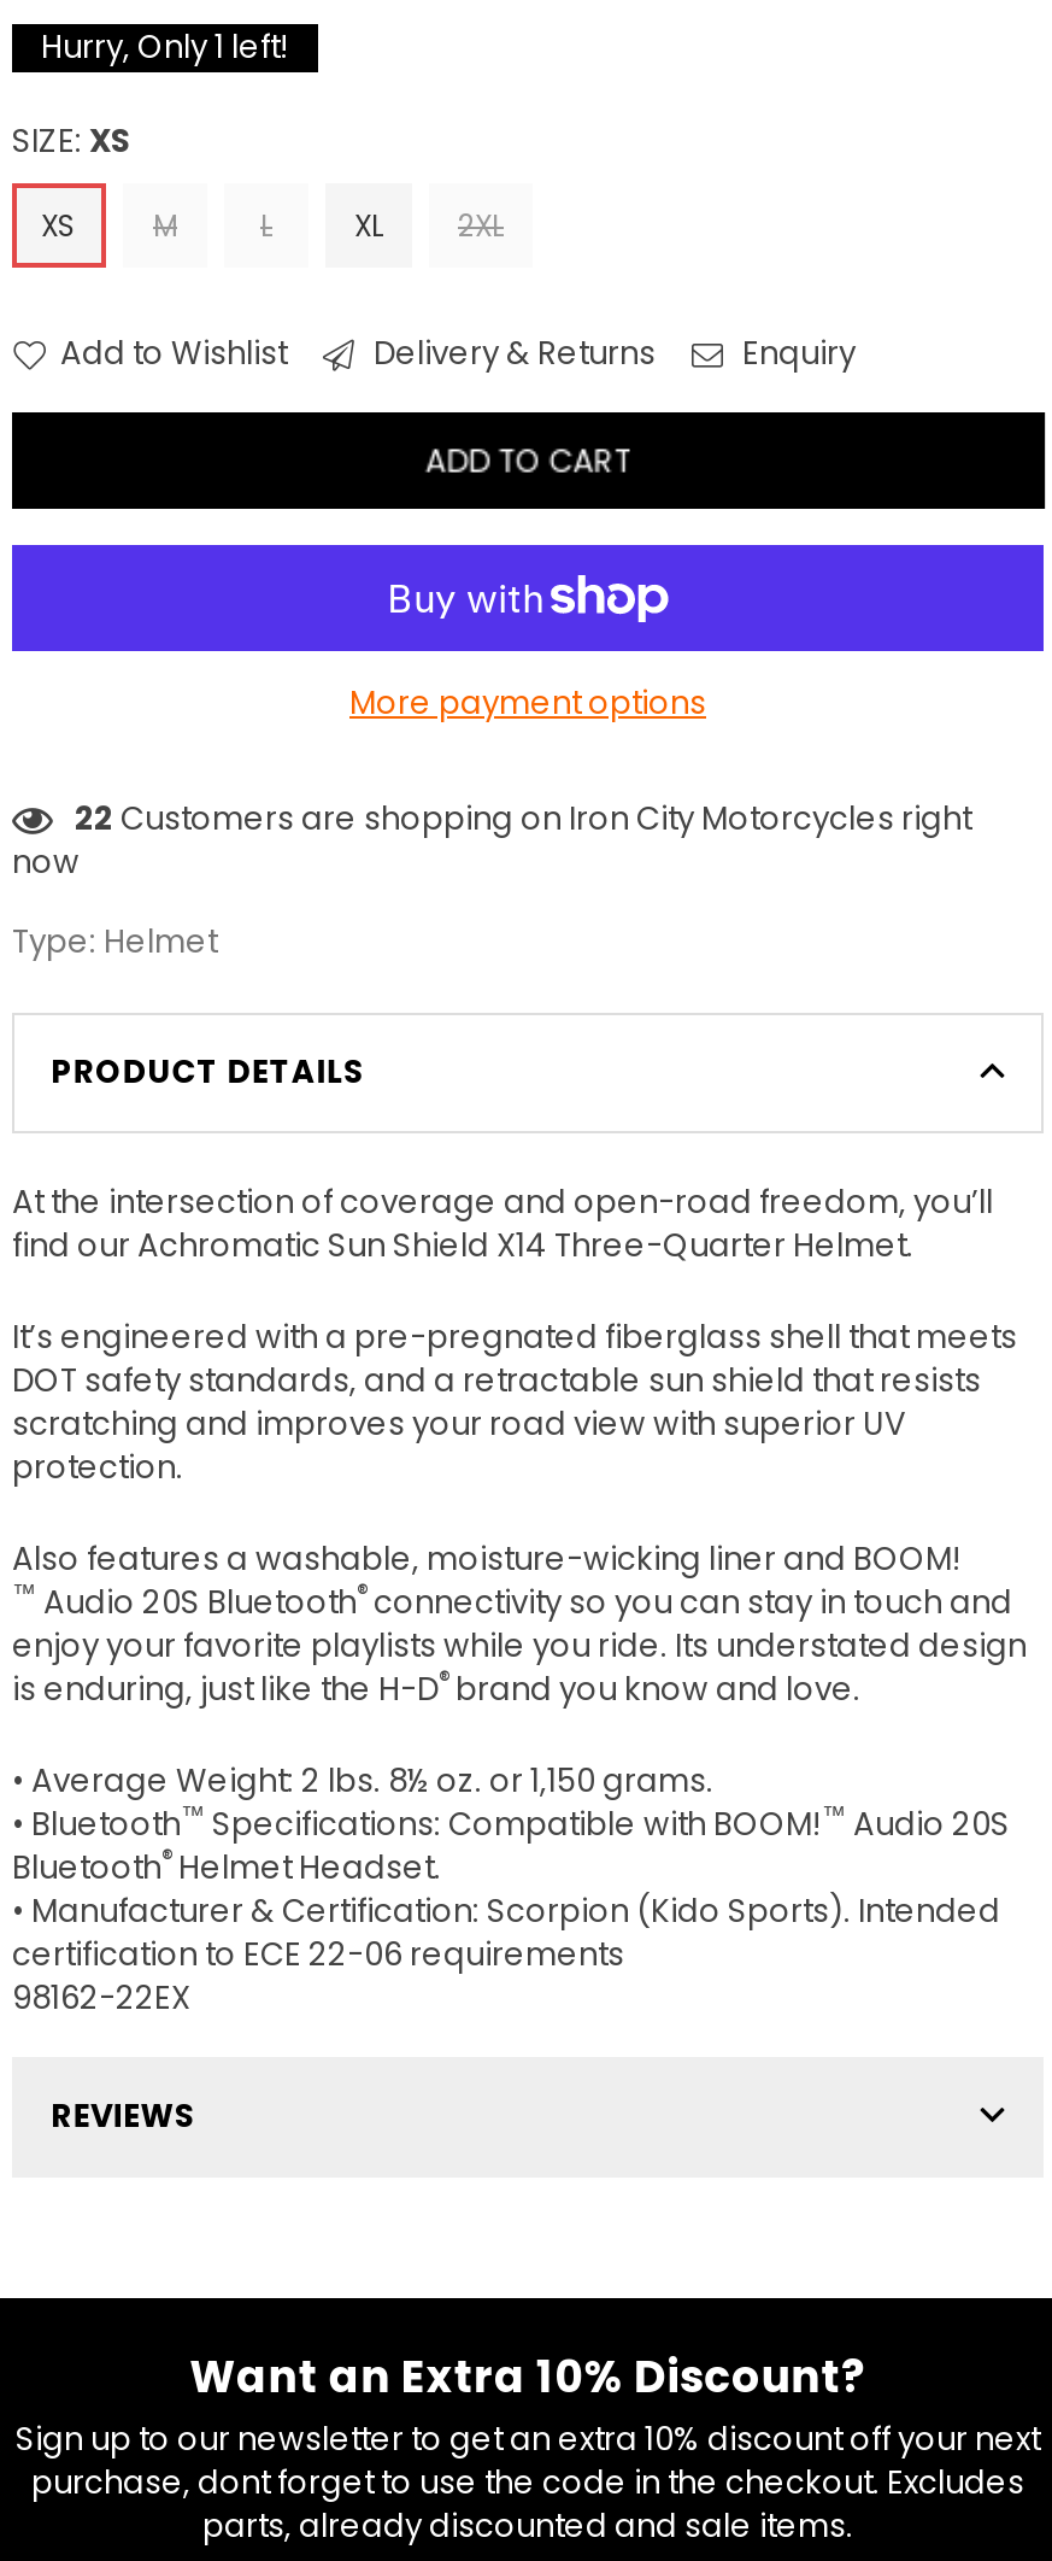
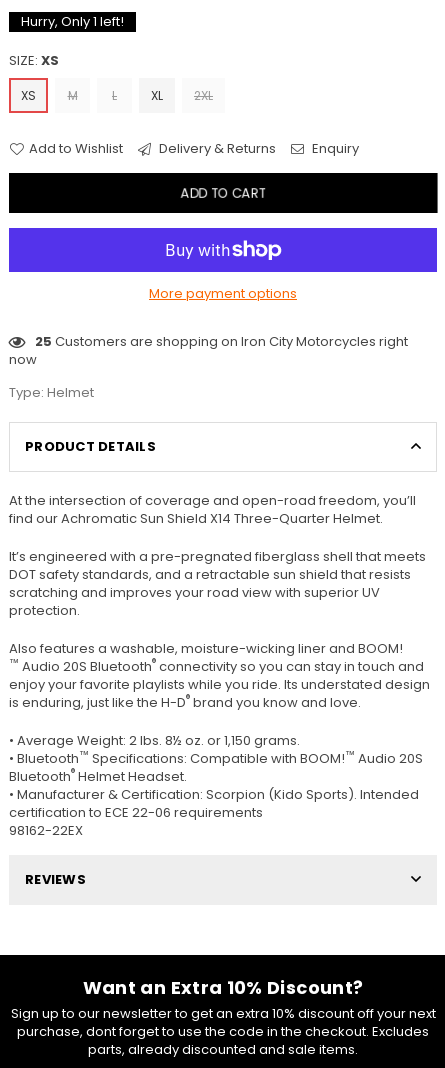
[75,797,971,842] 22 Customers are shopping on Iron City Motorcycles right -> [35,332,408,351] 25 Customers are shopping on Iron City Motorcycles right

